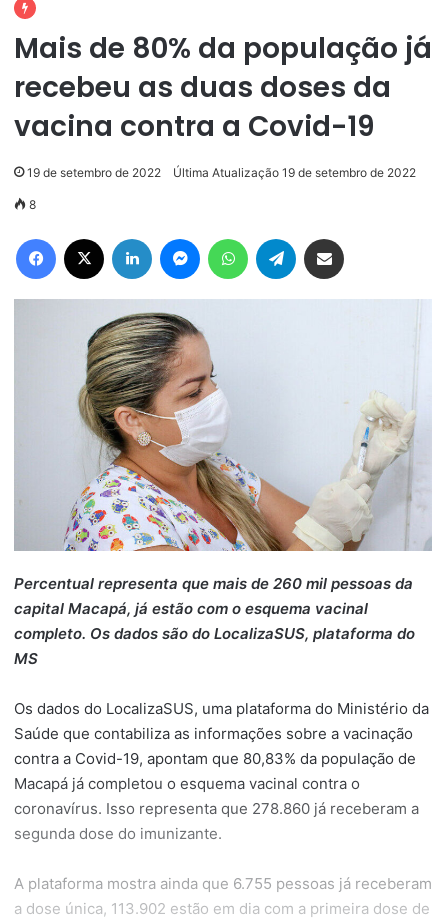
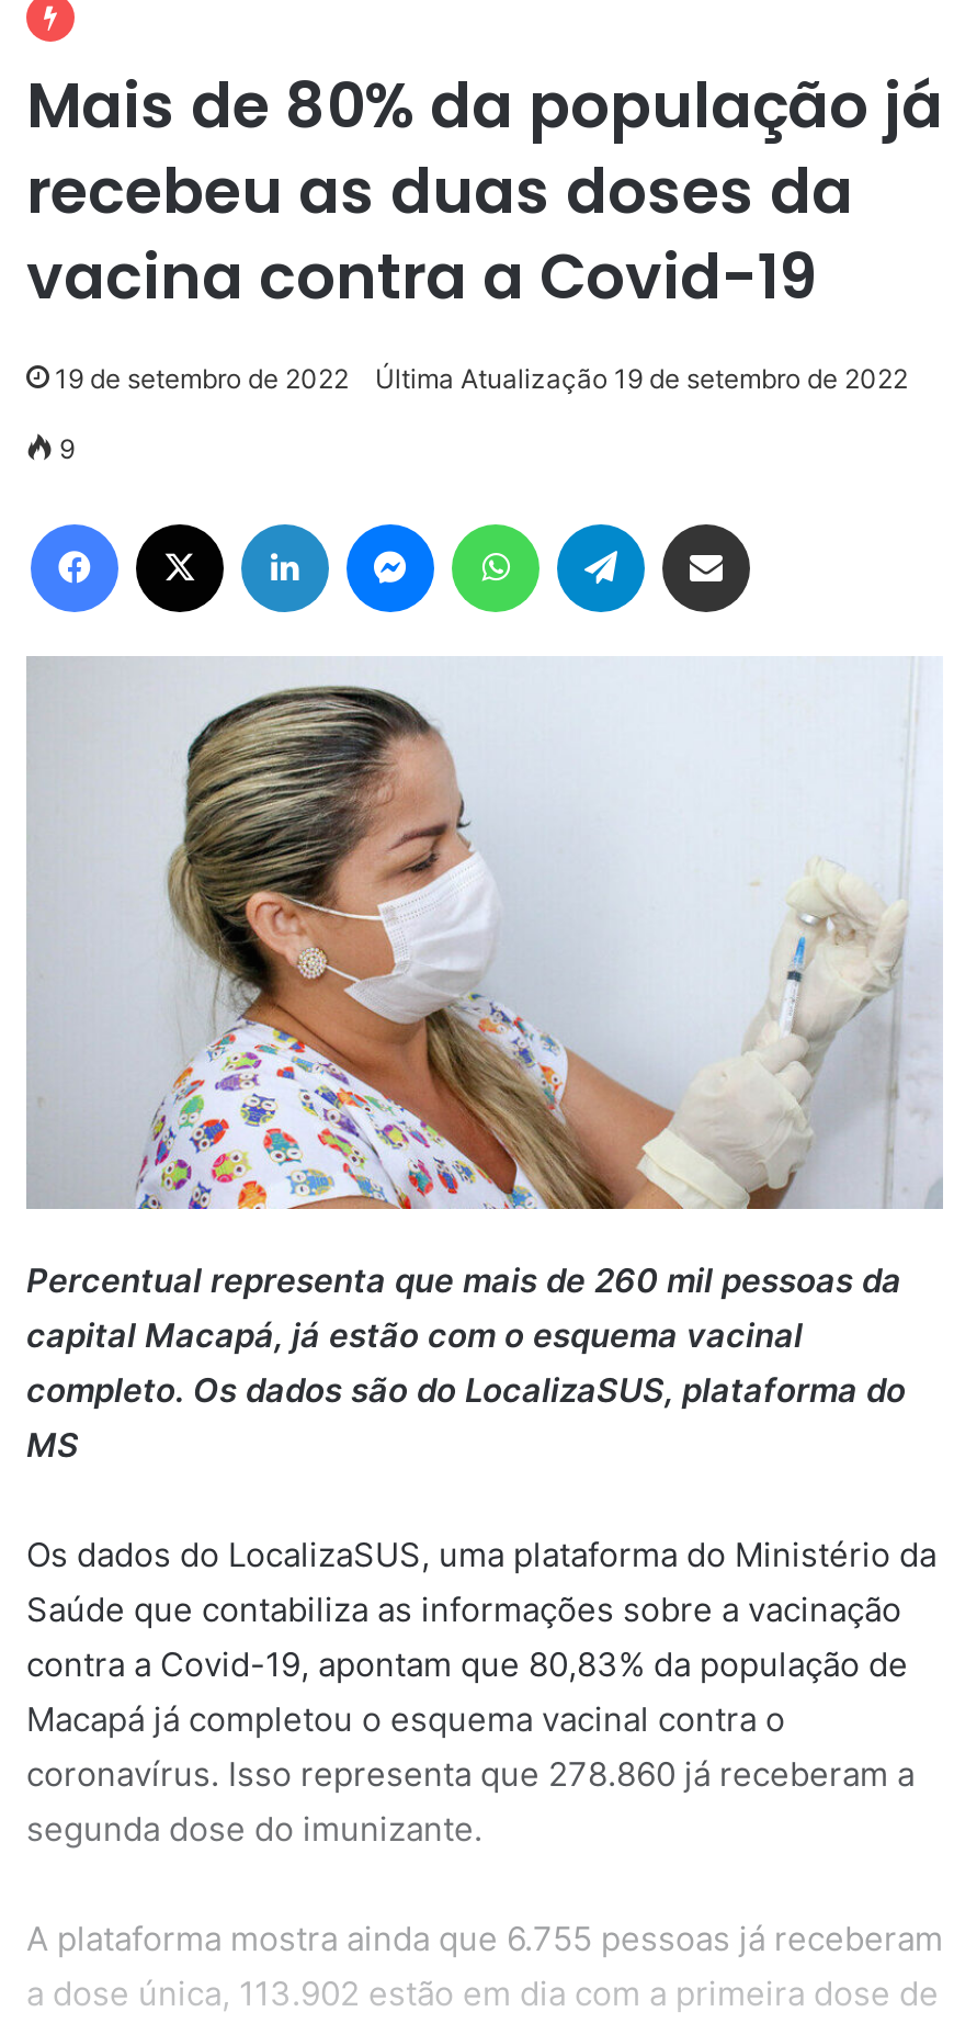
[26,197,36,212] 8 -> [53,432,75,465] 9

